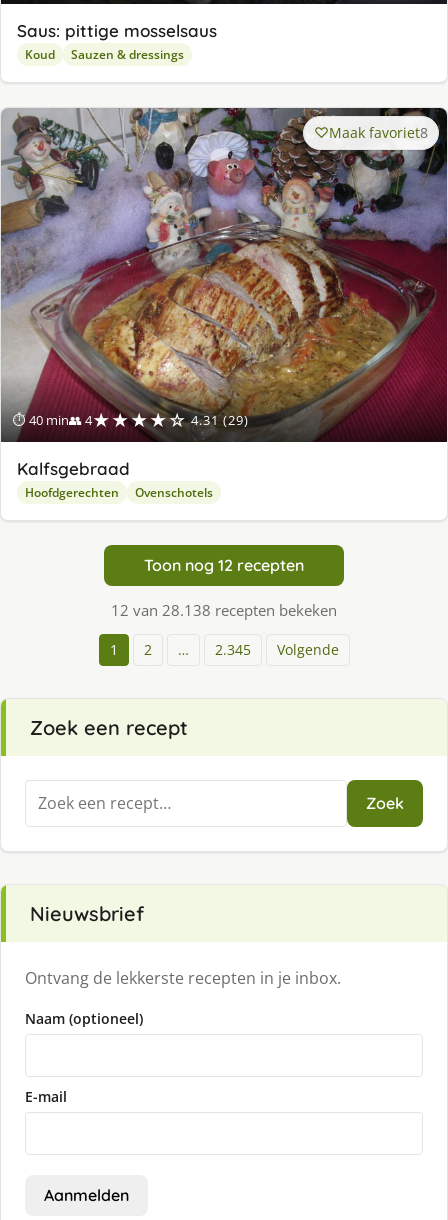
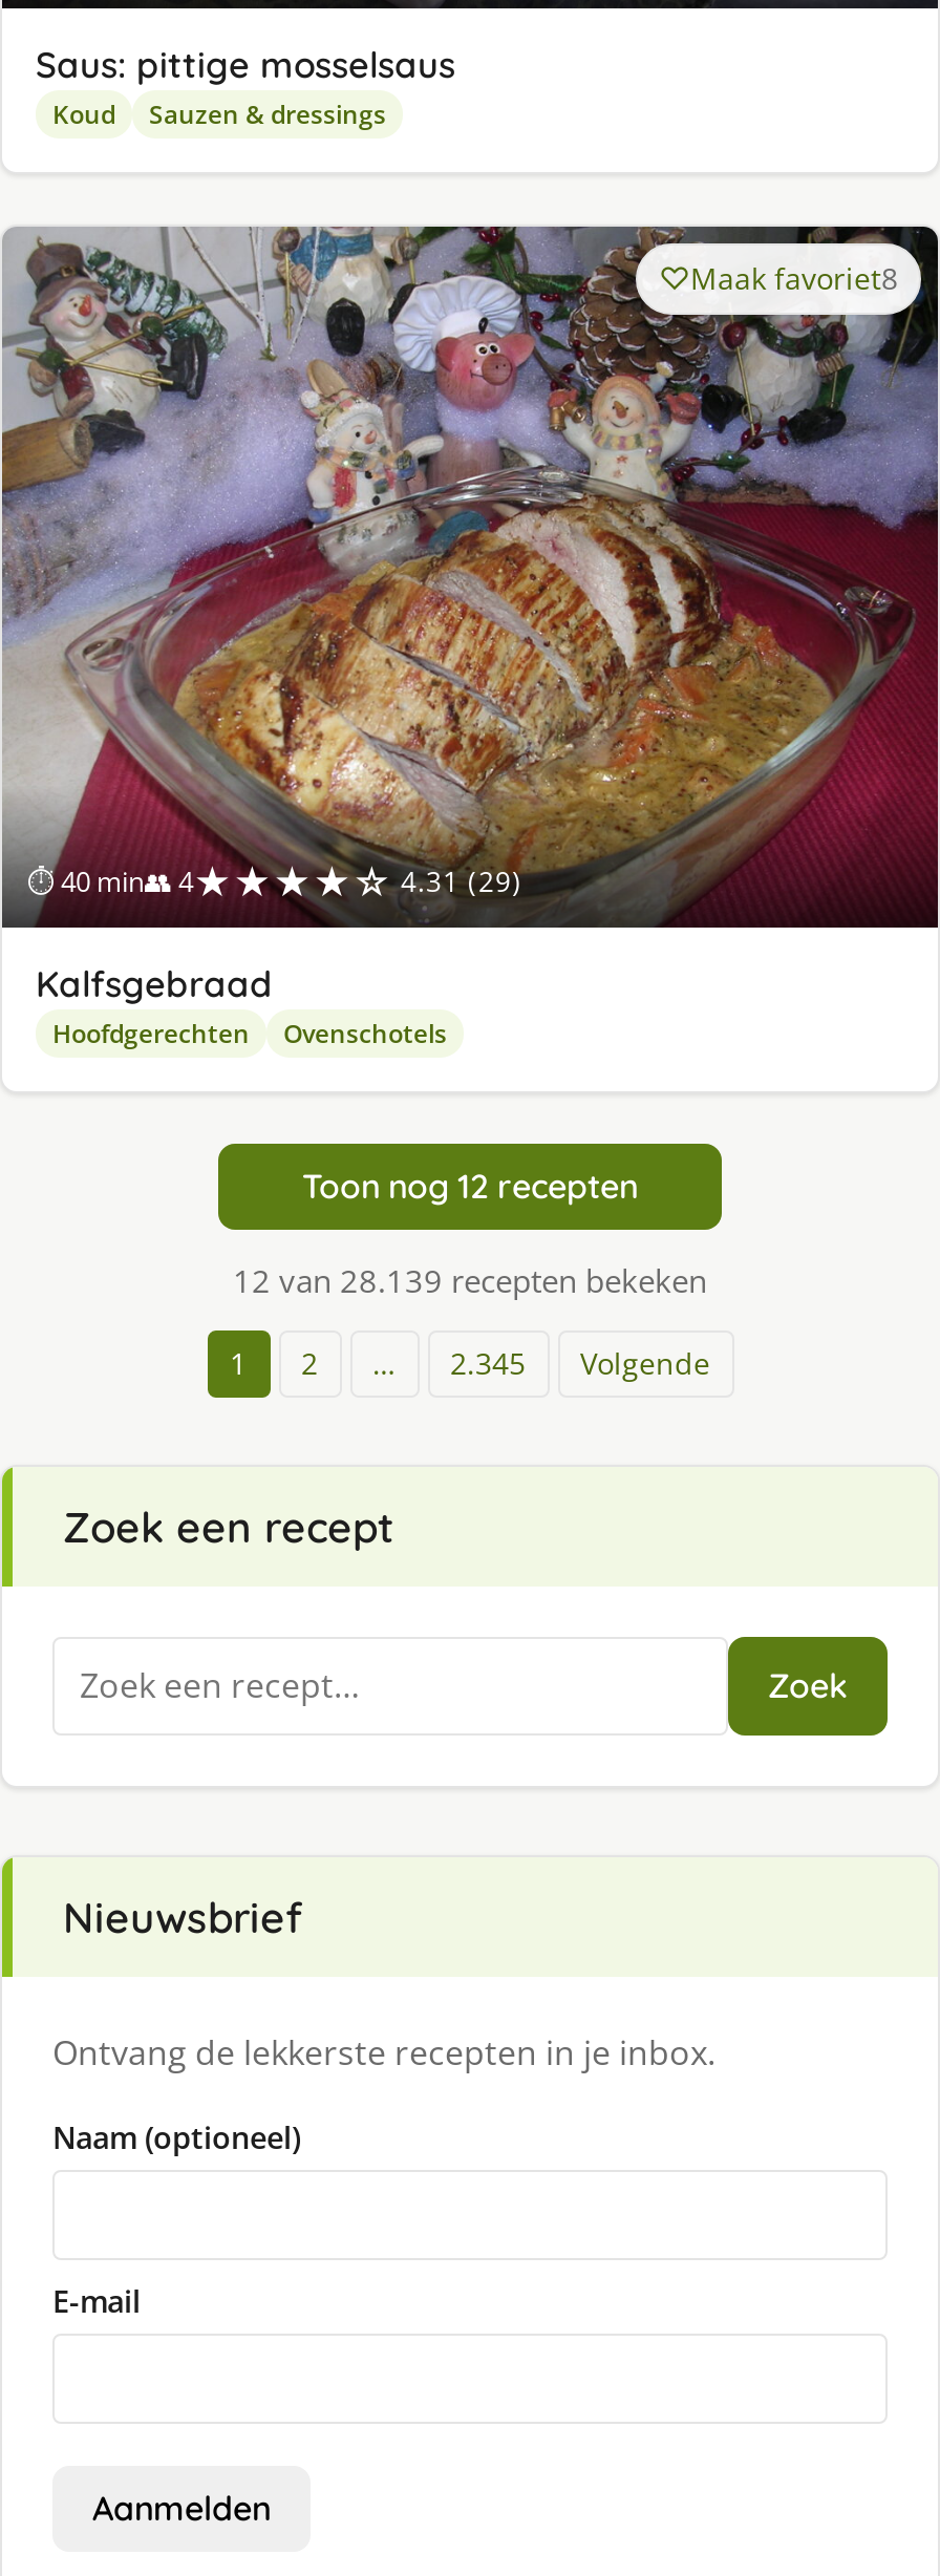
[111,600,337,620] 12 van 28.138 recepten bekeken -> [233,1260,707,1302] 12 van 28.139 recepten bekeken

